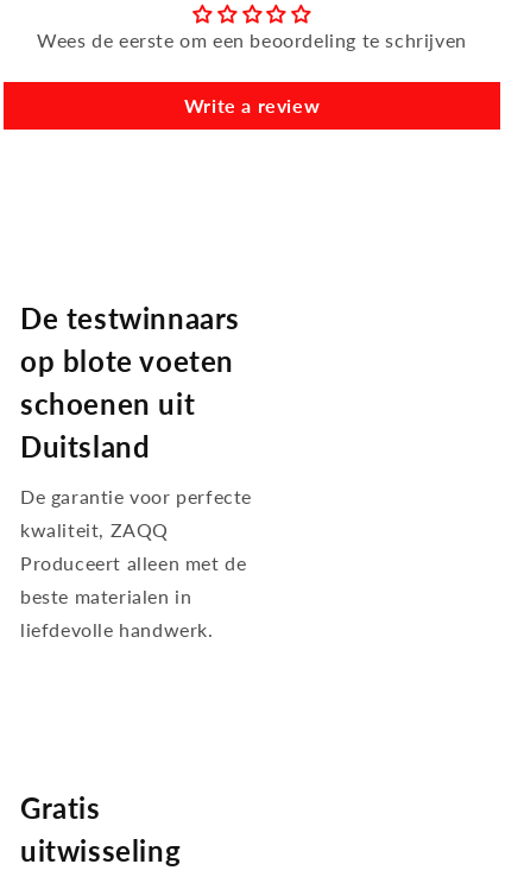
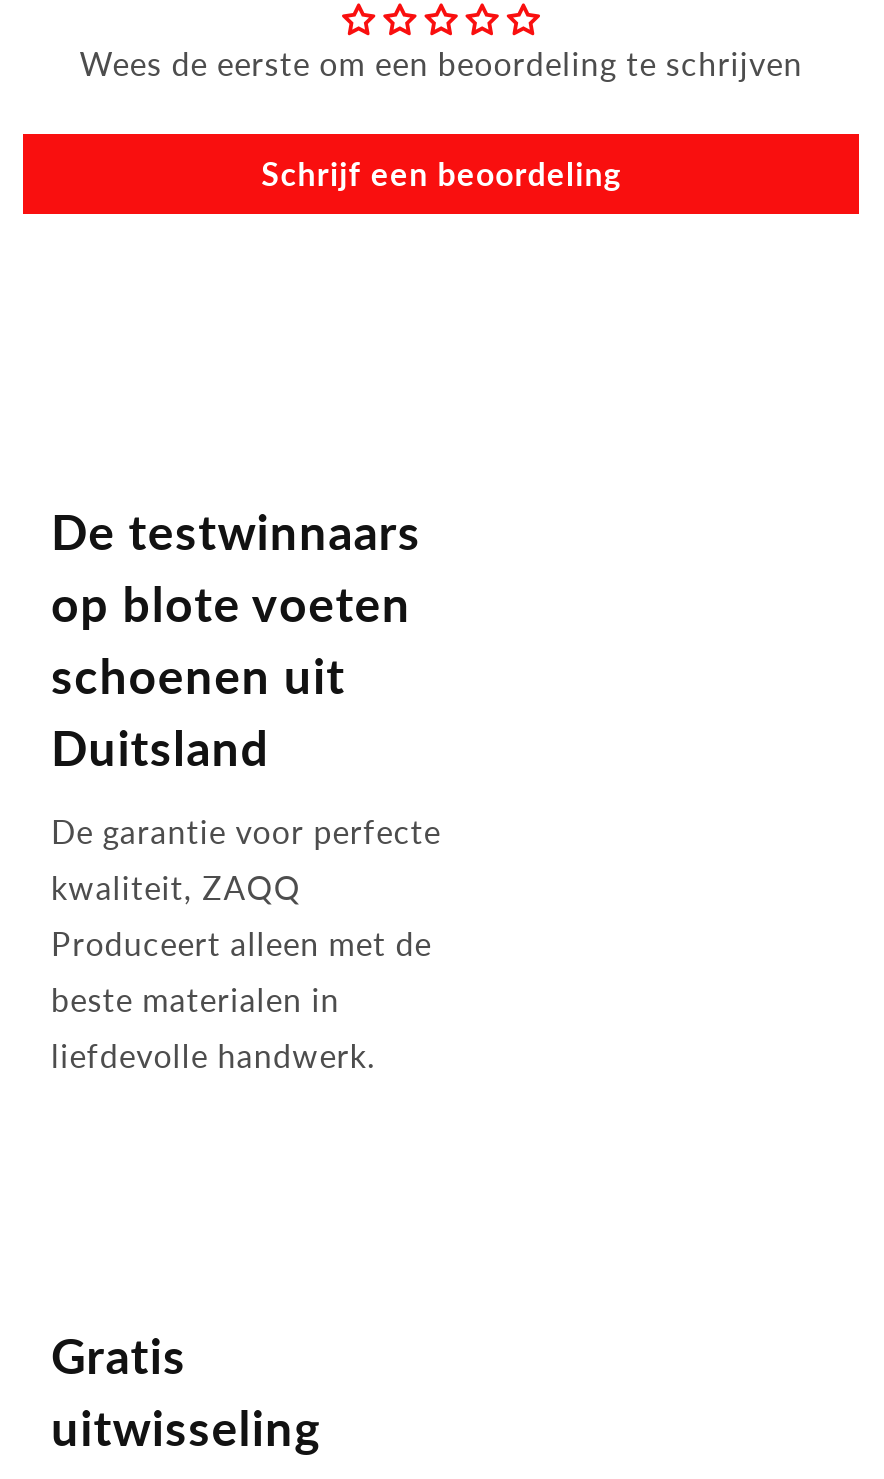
[184,94,320,116] Write a review -> [261,154,621,192] Schrijf een beoordeling

